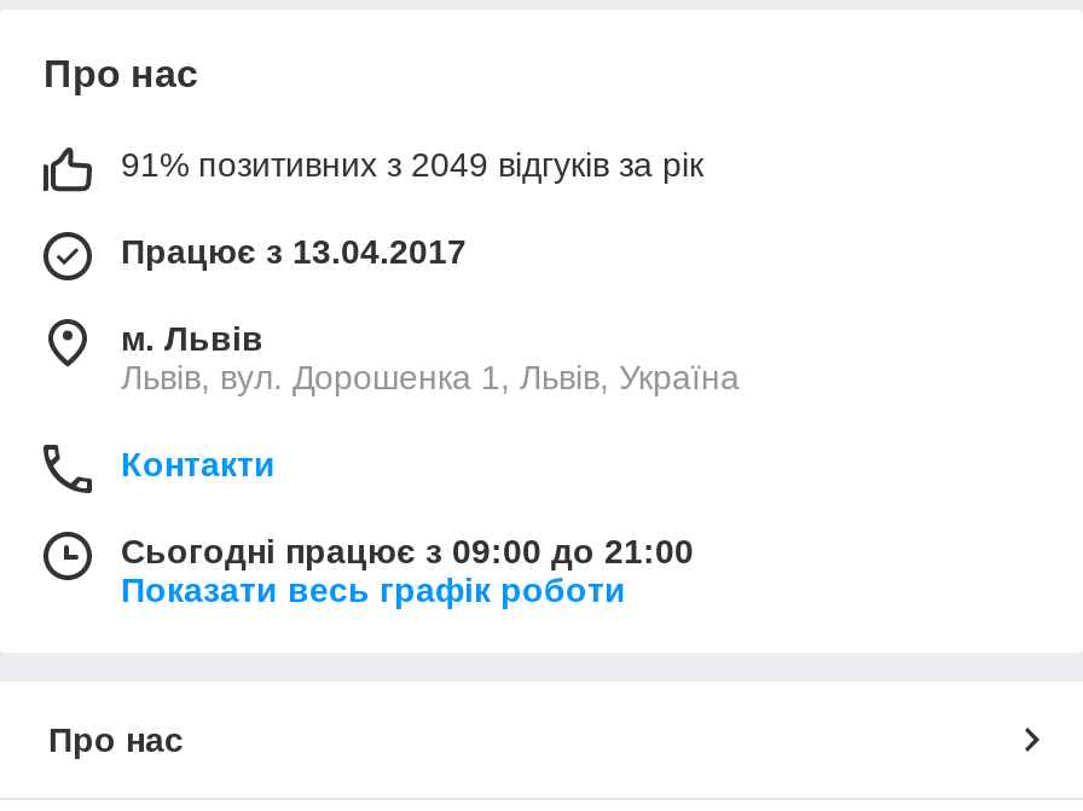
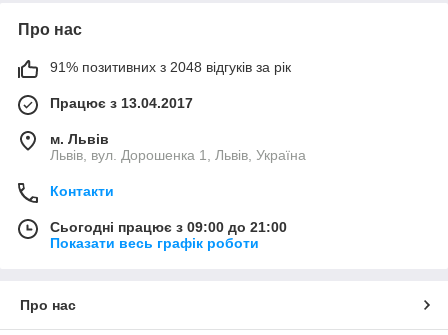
[121,145,703,184] 91% позитивних з 2049 відгуків за рік -> [50,59,291,75] 91% позитивних з 2048 відгуків за рік

